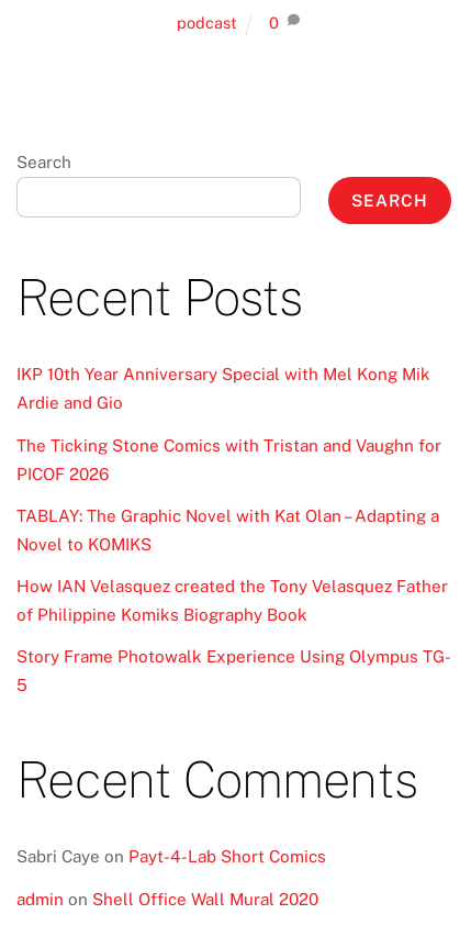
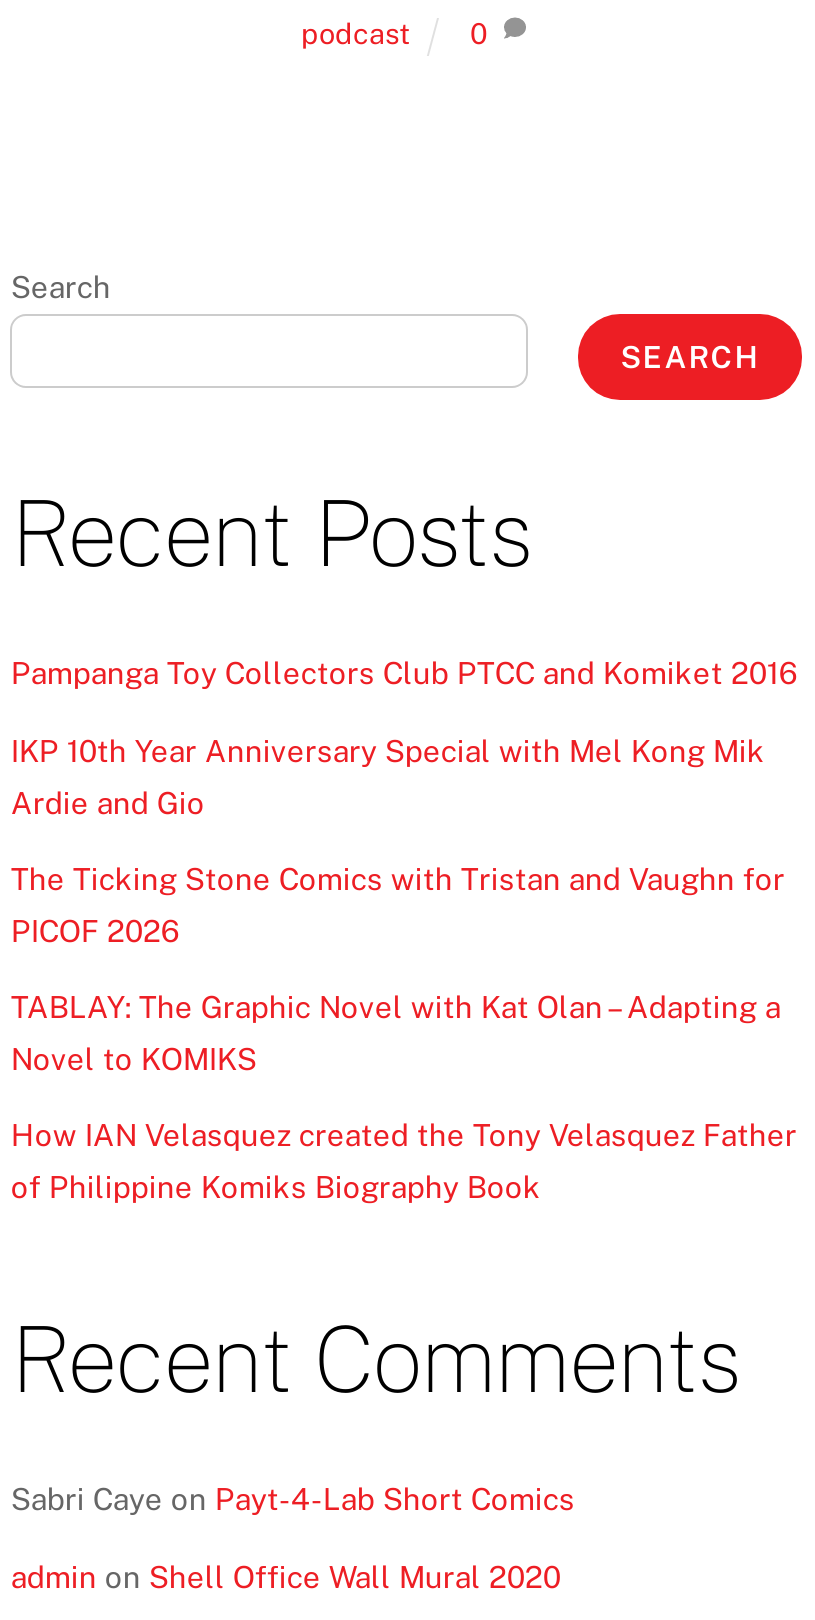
none -> [11,657,797,691] Pampanga Toy Collectors Club PTCC and Komiket 2016
moved [17,365,448,624] -> [11,733,797,1204]: IKP 10th Year Anniversary Special with Mel Kong Mik | Ardie and Gio | The Ticking Stone Comics with Tristan and Vaughn for | PICOF 2026 | TABLAY: The Graphic Novel with Kat Olan – Adapting a | Novel to KOMIKS | How IAN Velasquez created the Tony Velasquez Father | of Philippine Komiks Biography Book
[17,647,452,694] Story Frame Photowalk Experience Using Olympus TG- | 5 -> none

